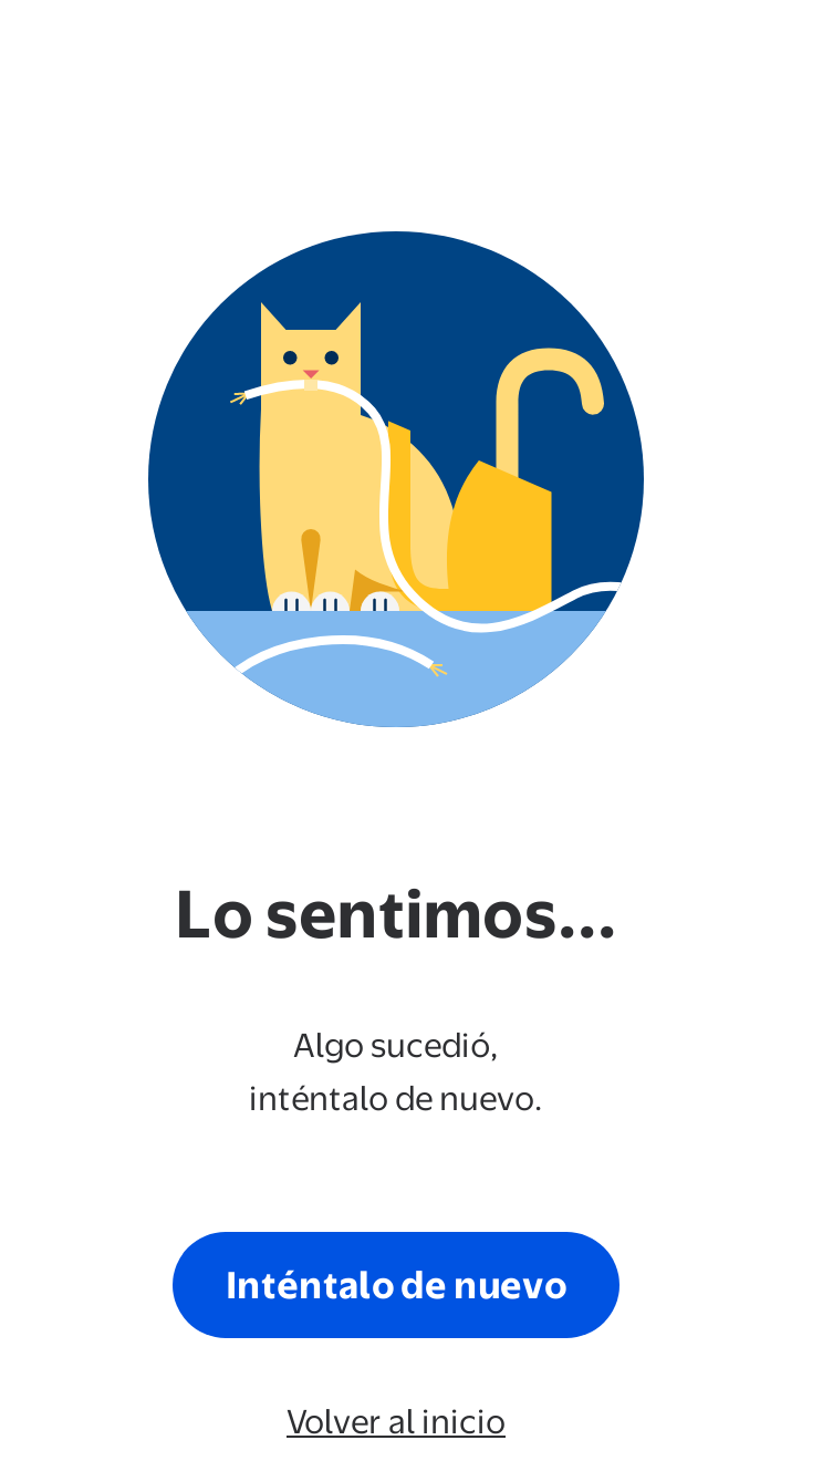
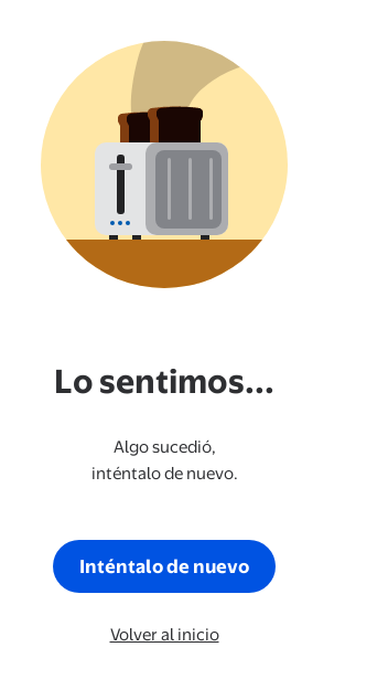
[146,229,646,729] [image] -> [41,41,288,289] [image]

